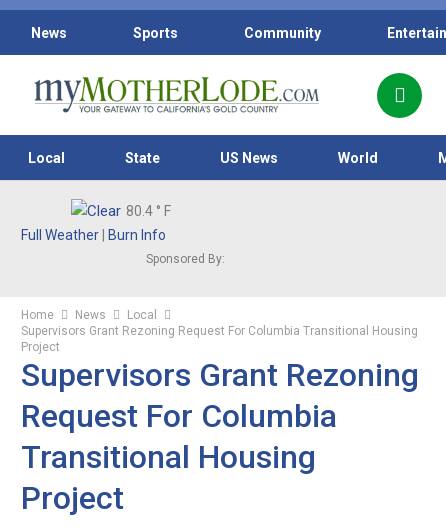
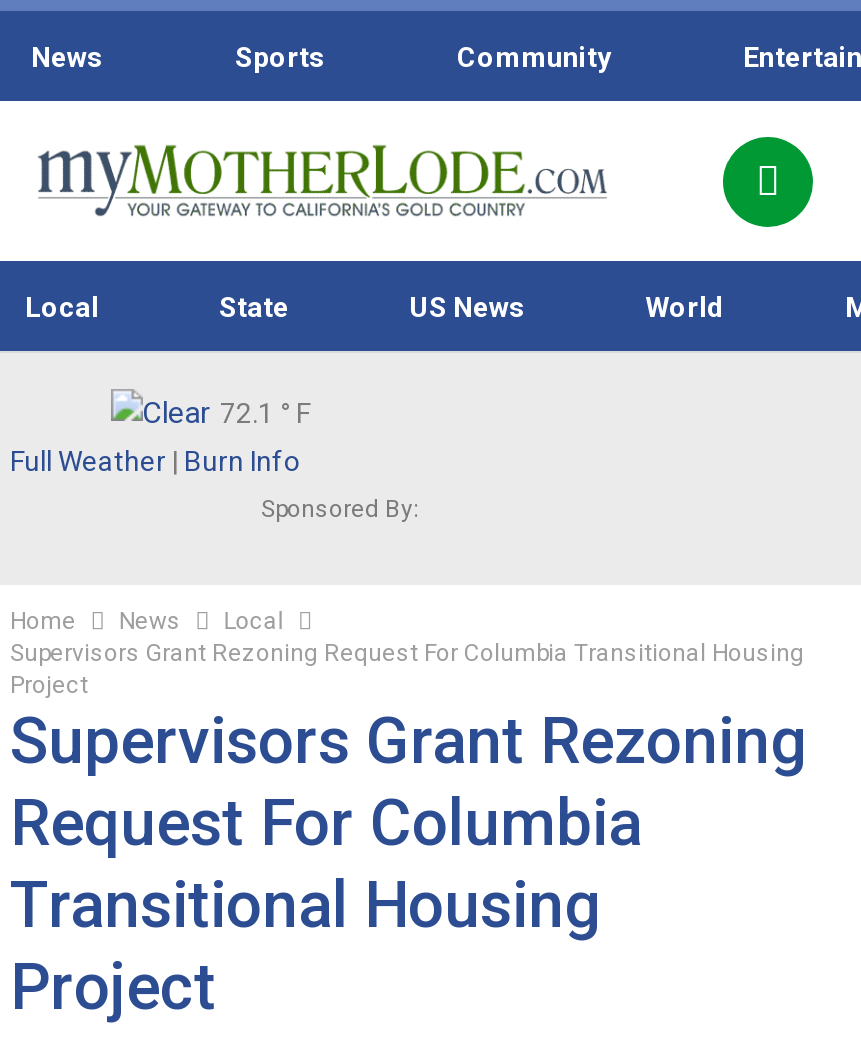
[125,203,170,219] 80.4 ° F -> [220,397,310,429] 72.1 ° F

